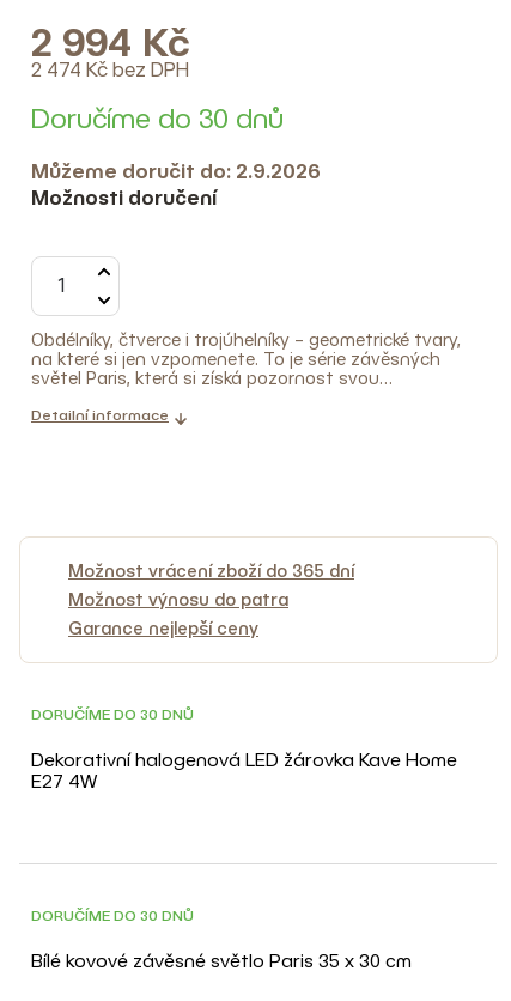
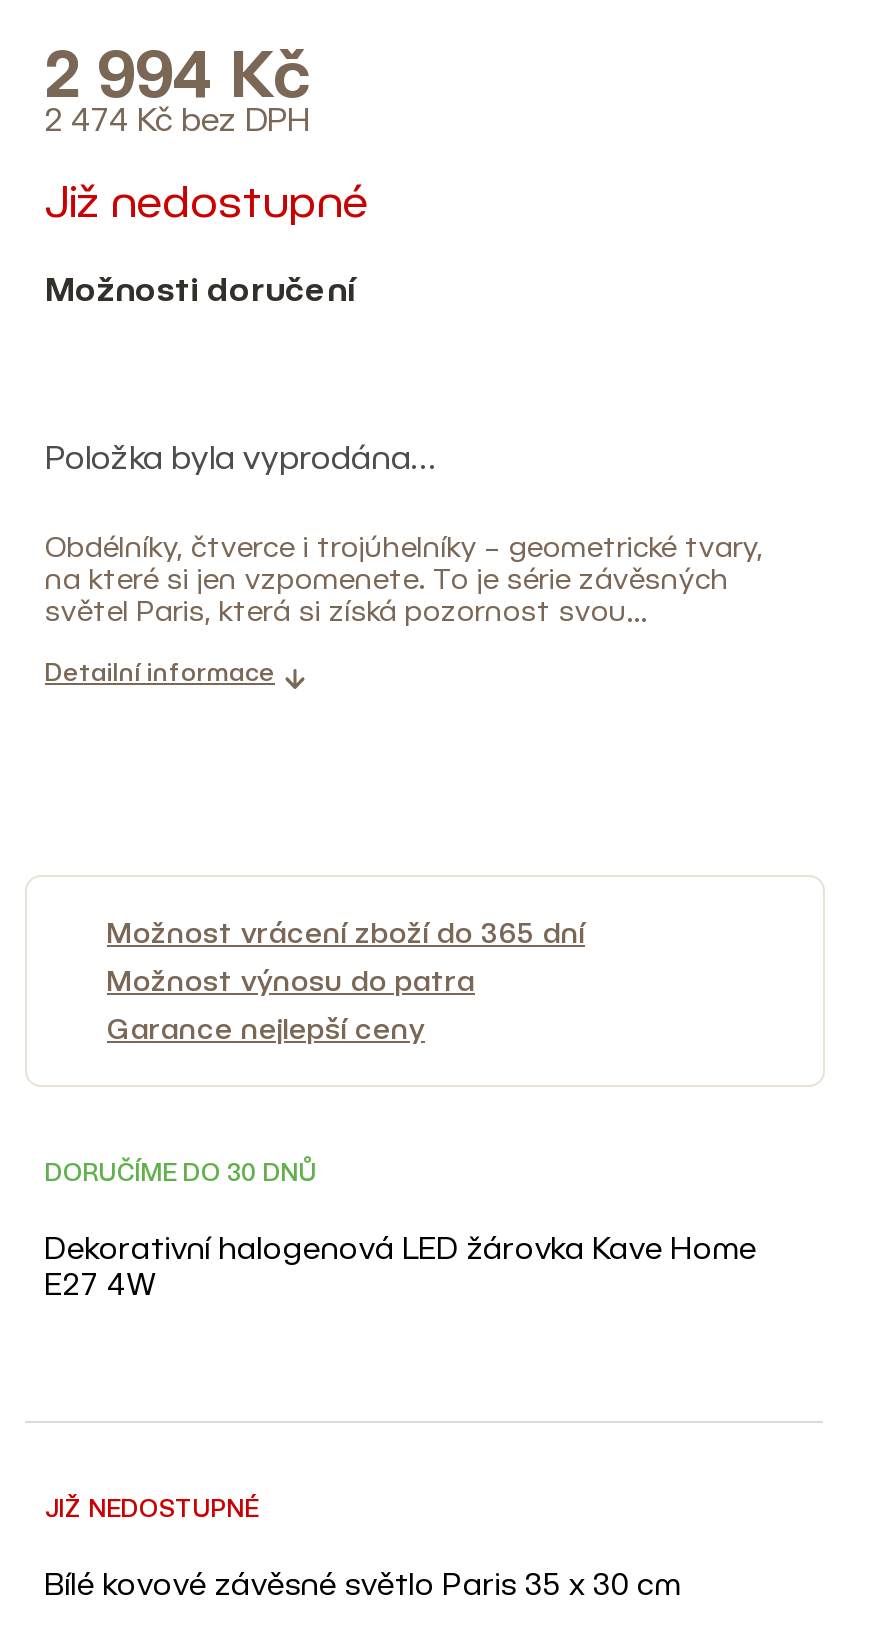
[31,103,321,184] Doručíme do 30 dnů | Můžeme doručit do: 2.9.2026 -> [45,176,369,228] Již nedostupné
none -> [45,440,435,478] Položka byla vyprodána…
[31,907,194,925] DORUČÍME DO 30 DNŮ -> [45,1494,259,1524] JIŽ NEDOSTUPNÉ

